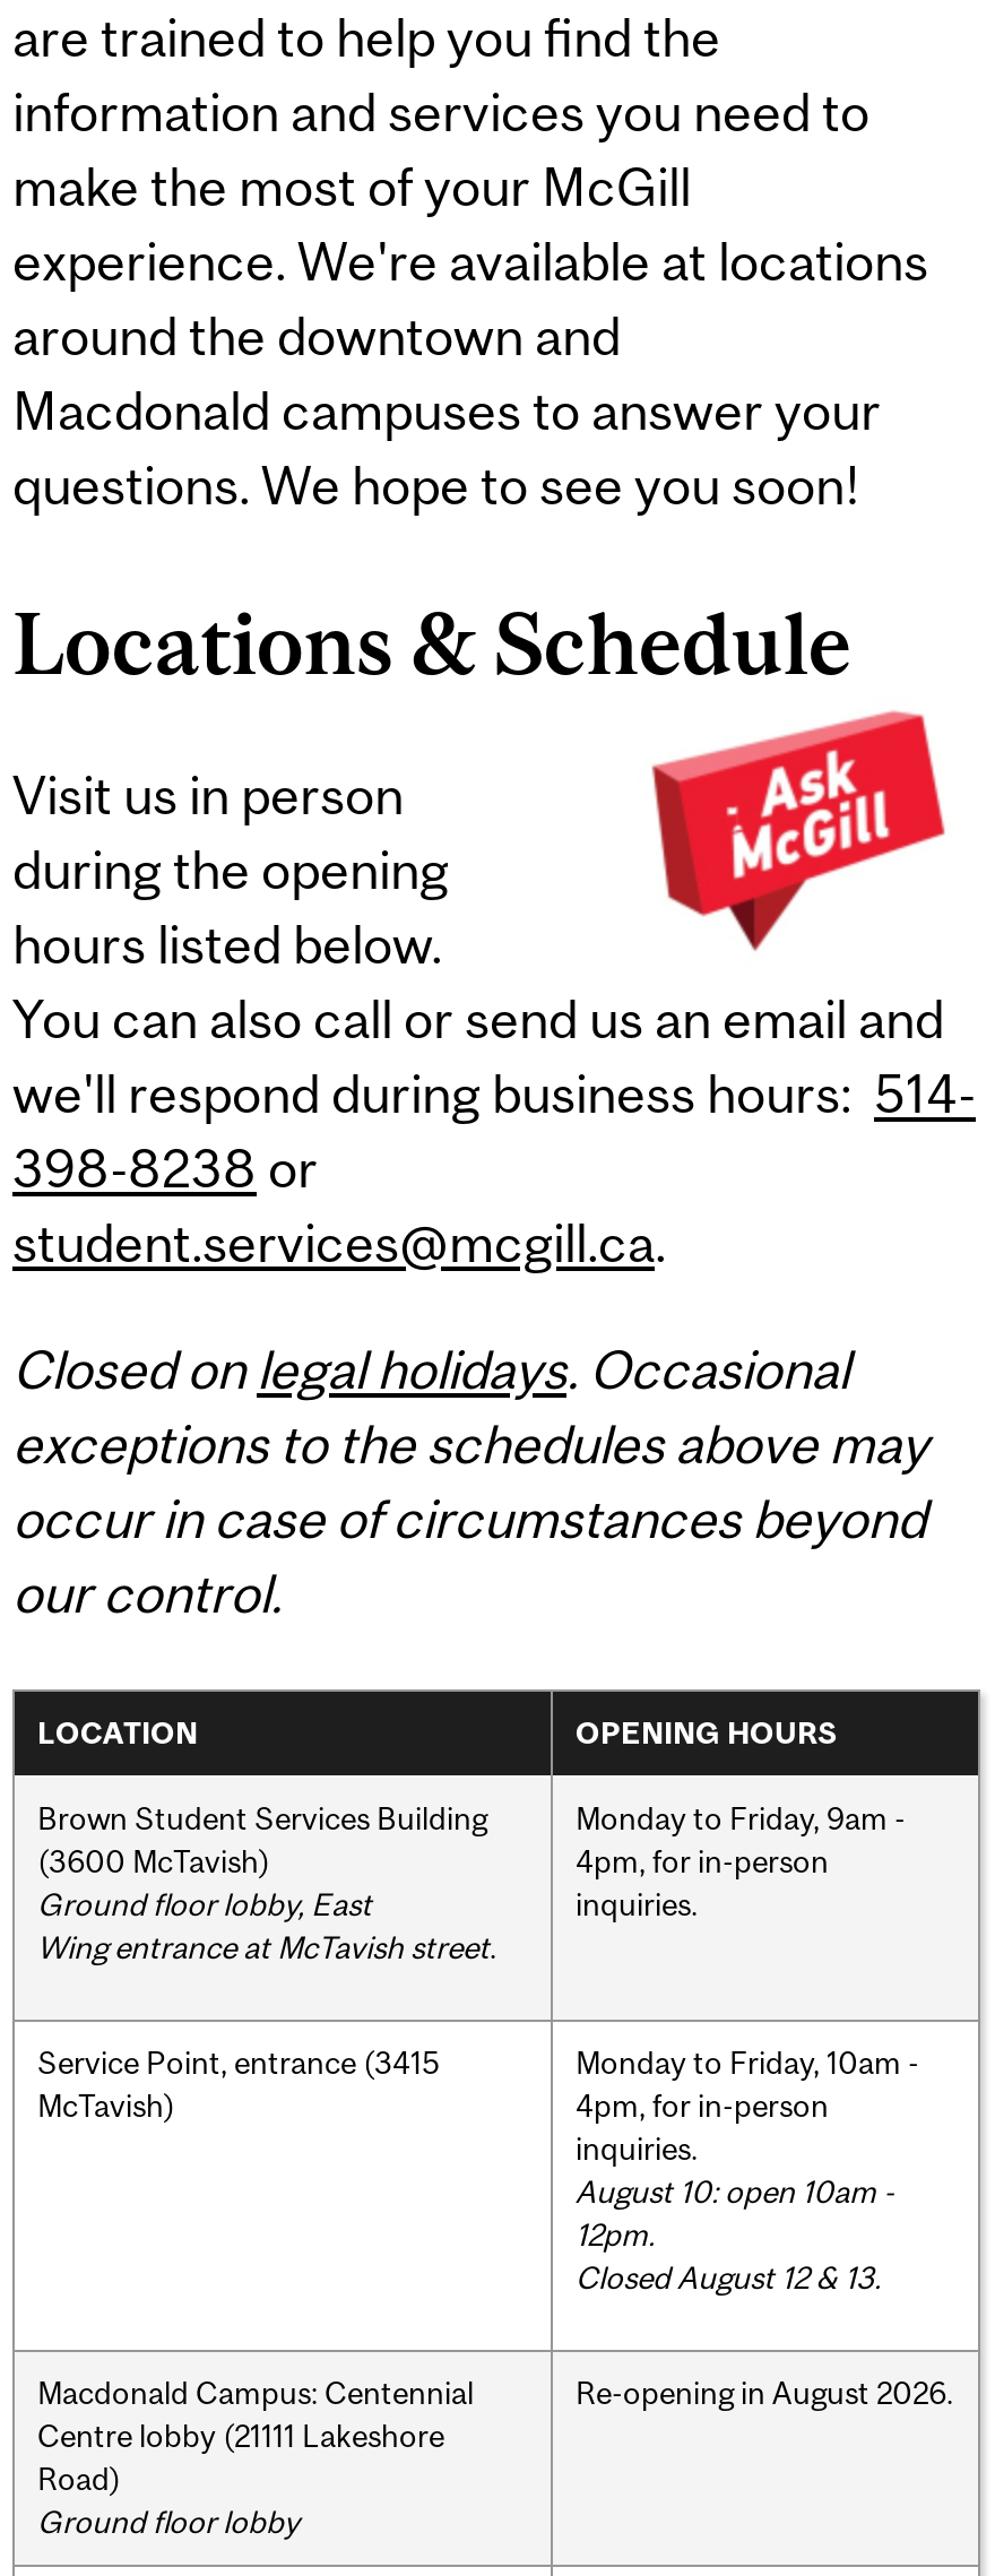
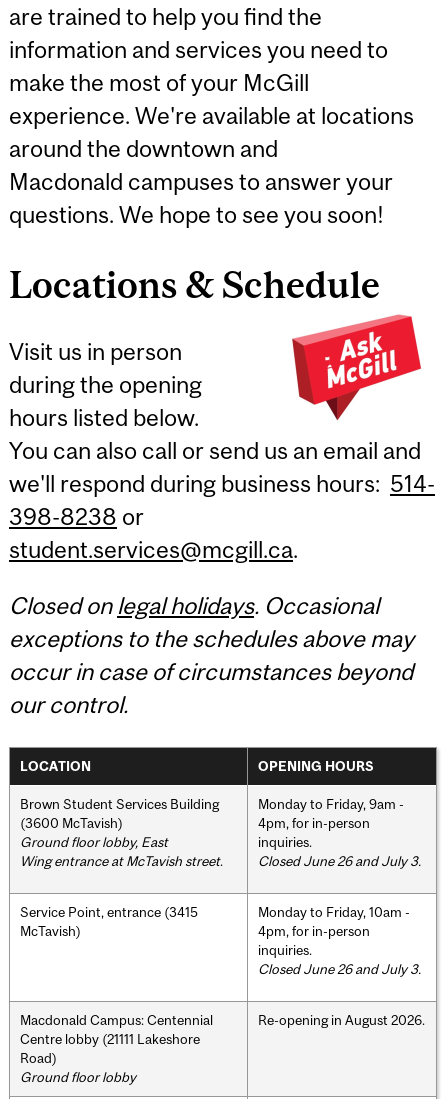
none -> [258,853,421,869] Closed June 26 and July 3.
[576,2173,894,2295] August 10: open 10am - | 12pm. | Closed August 12 & 13. -> [258,961,421,977] Closed June 26 and July 3.

